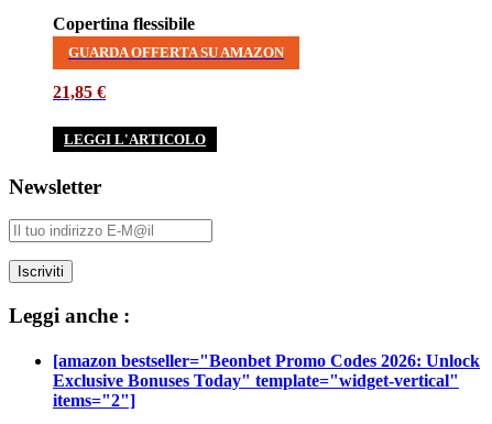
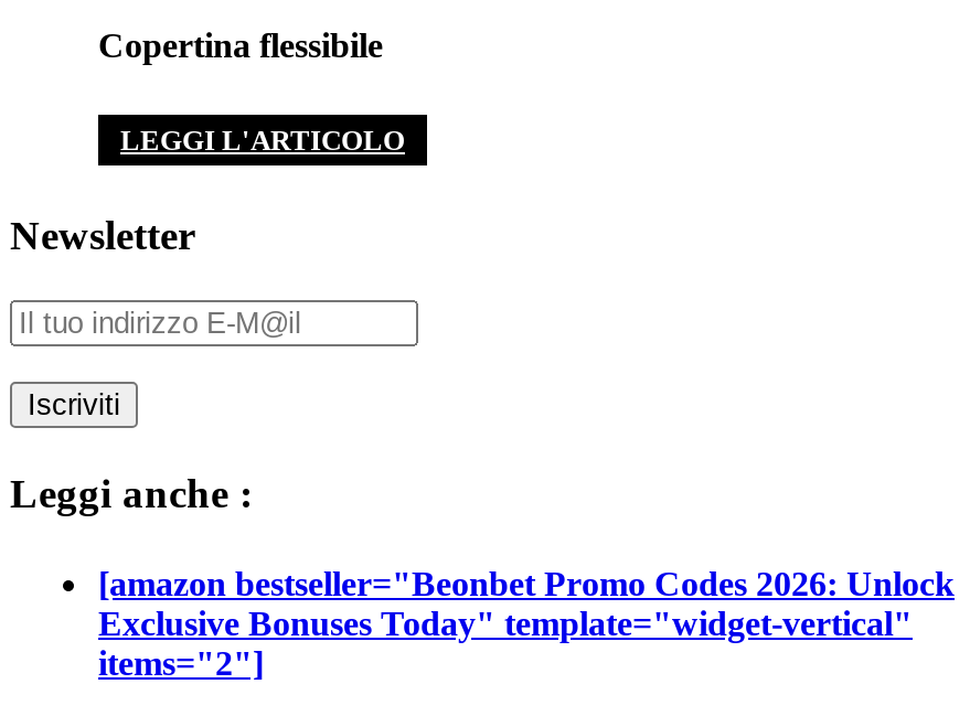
[53,44,284,101] GUARDA OFFERTA SU AMAZON | 21,85 € -> none

